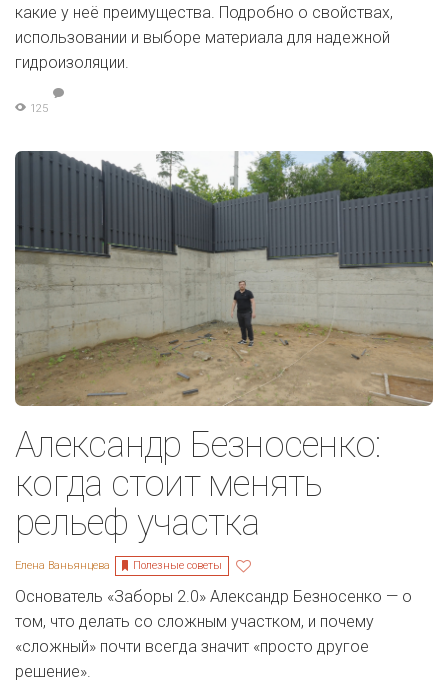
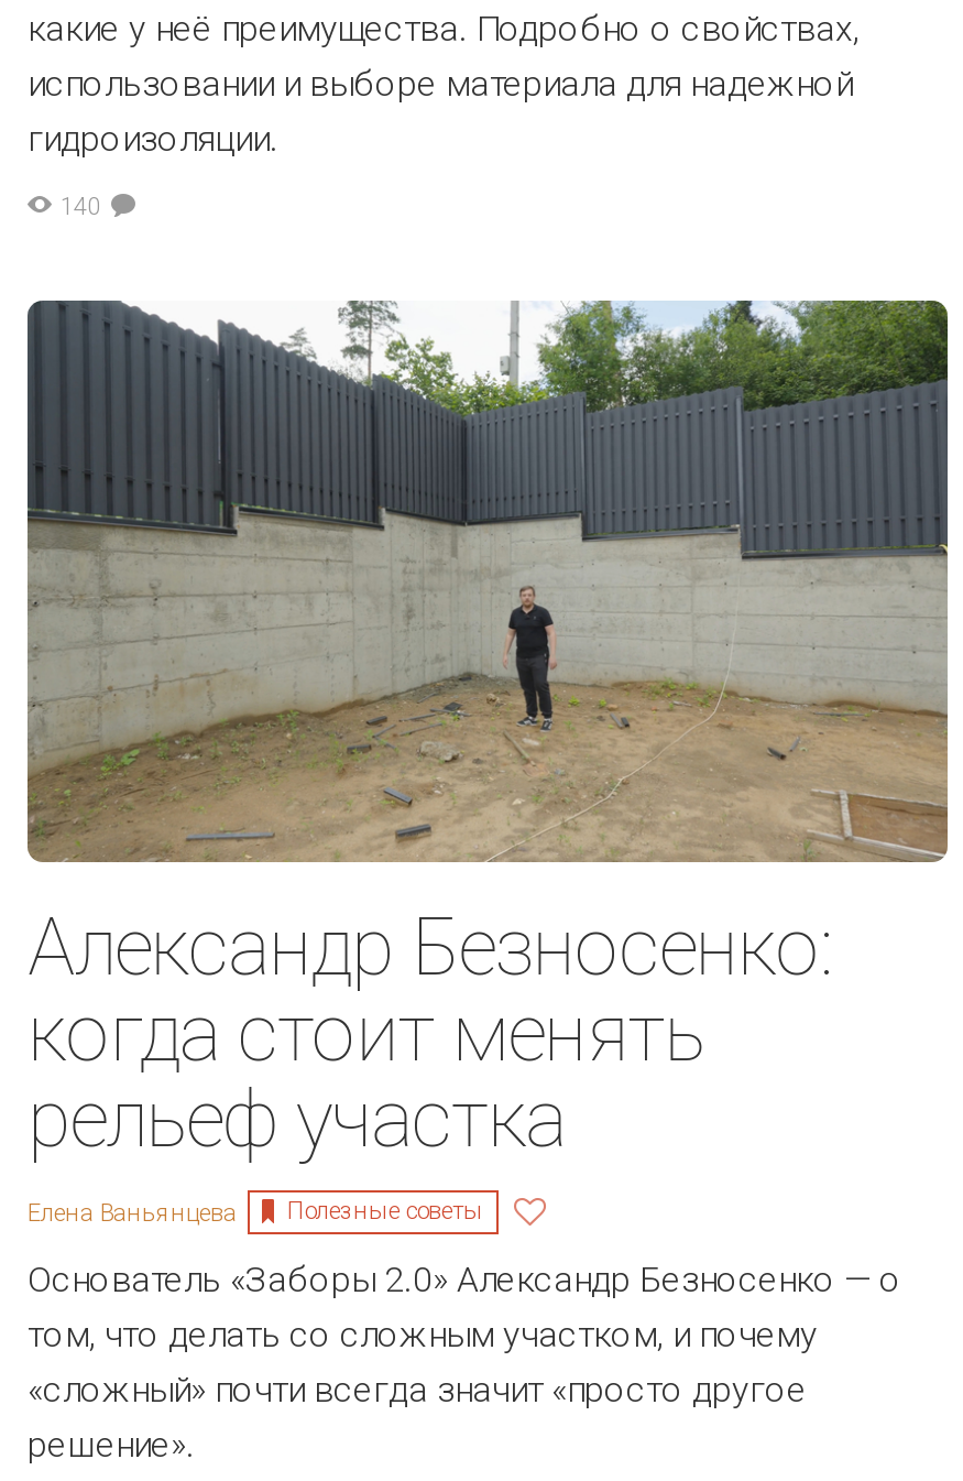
[30,102,48,115] 125 -> [61,192,100,221] 140

